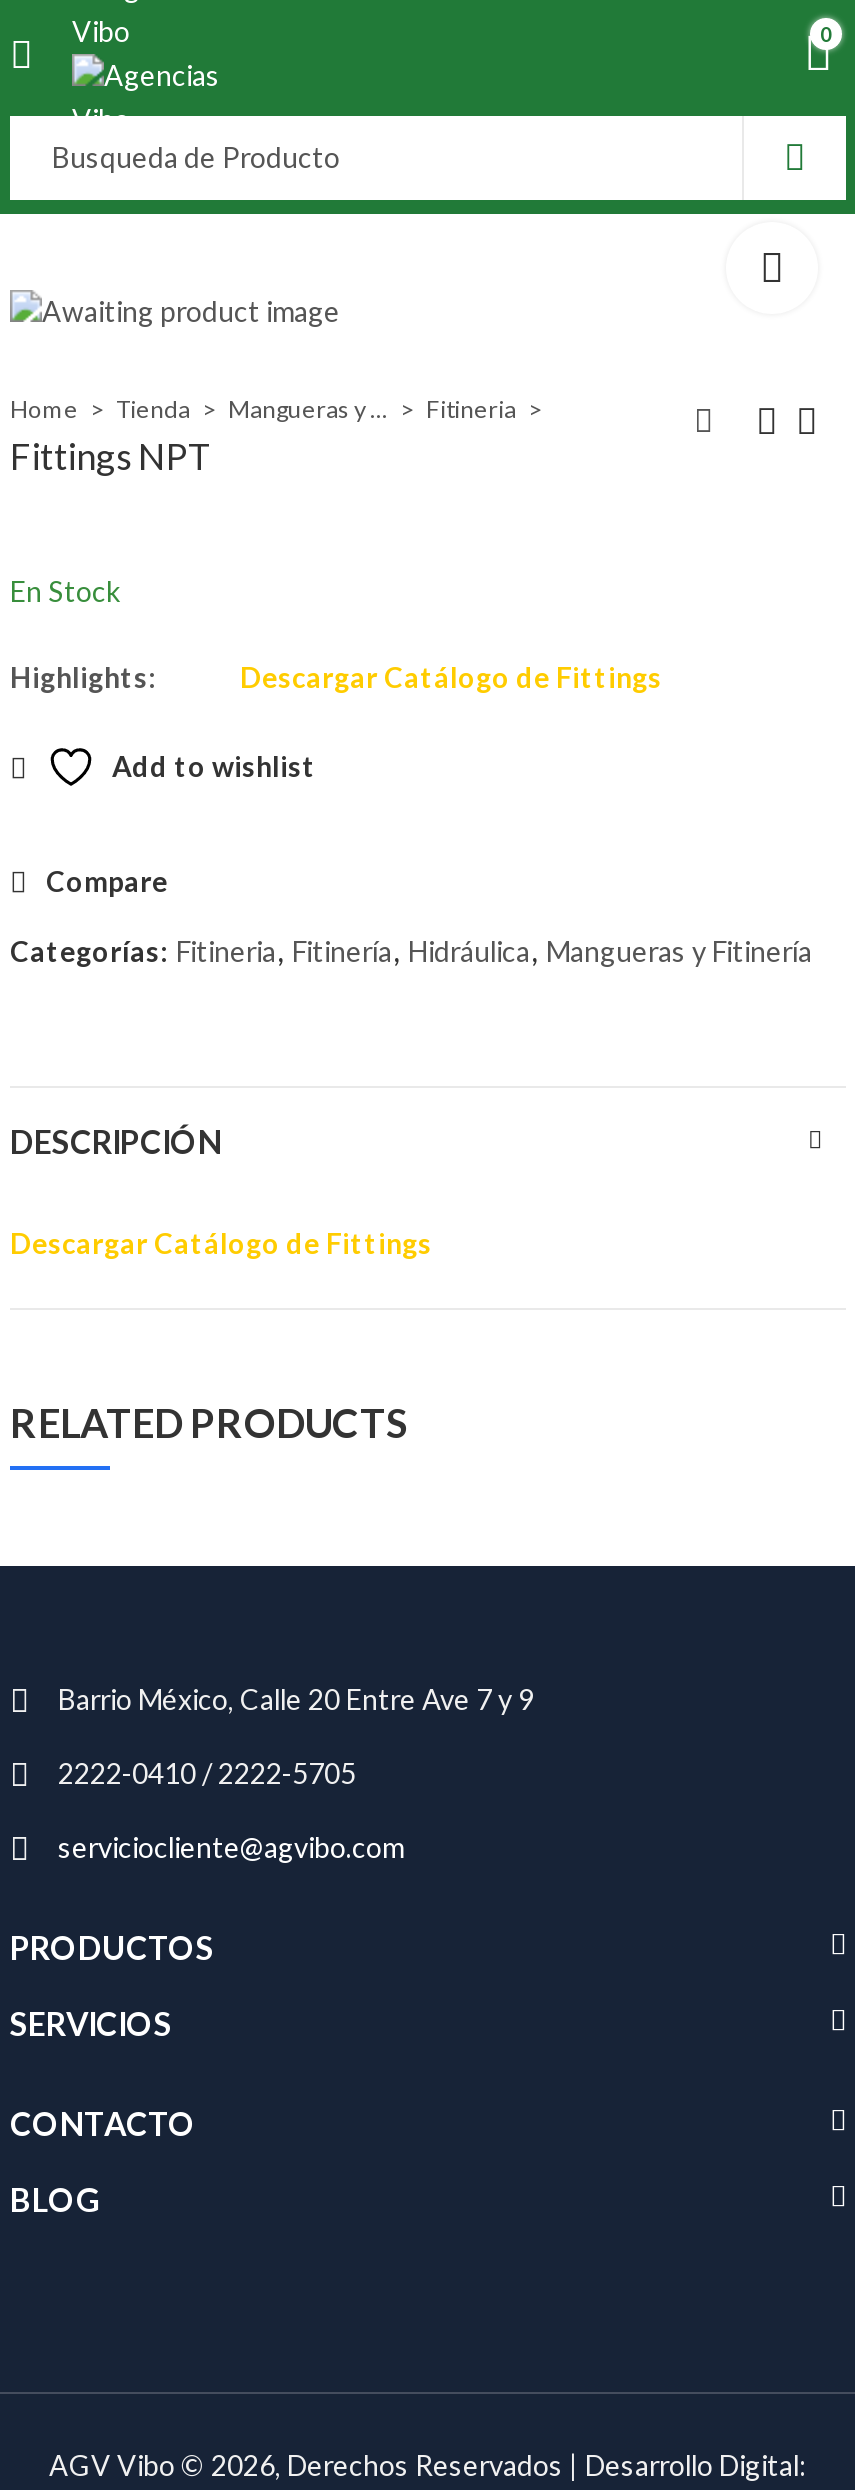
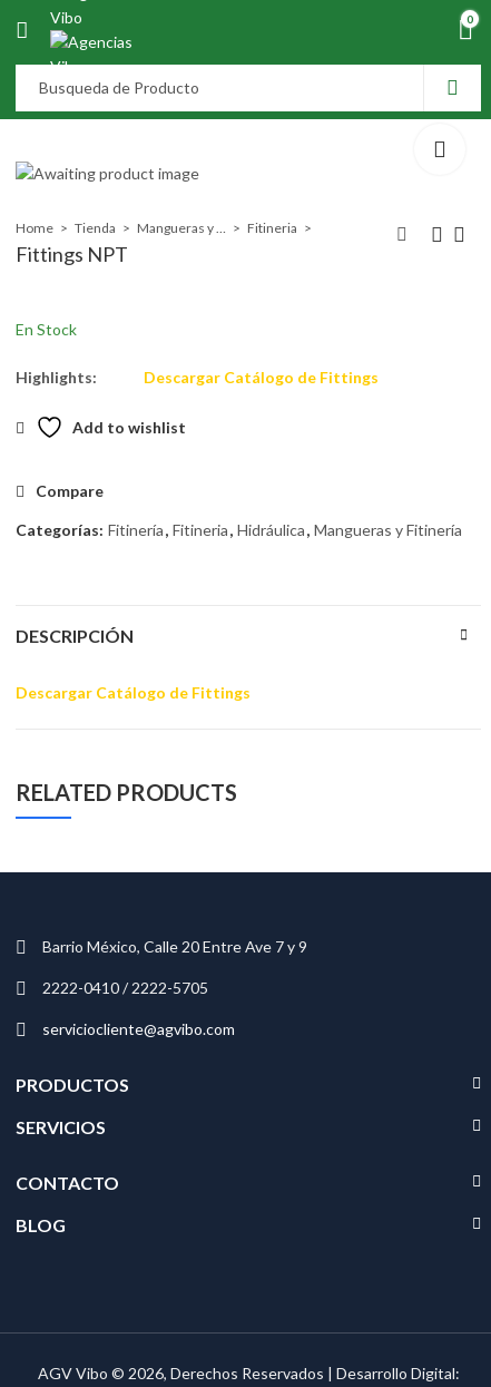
[10,934,812,968] Categorías: Fitineria, Fitinería, Hidráulica, Mangueras y Fitinería -> [16,520,462,539] Categorías: Fitinería, Fitineria, Hidráulica, Mangueras y Fitinería

